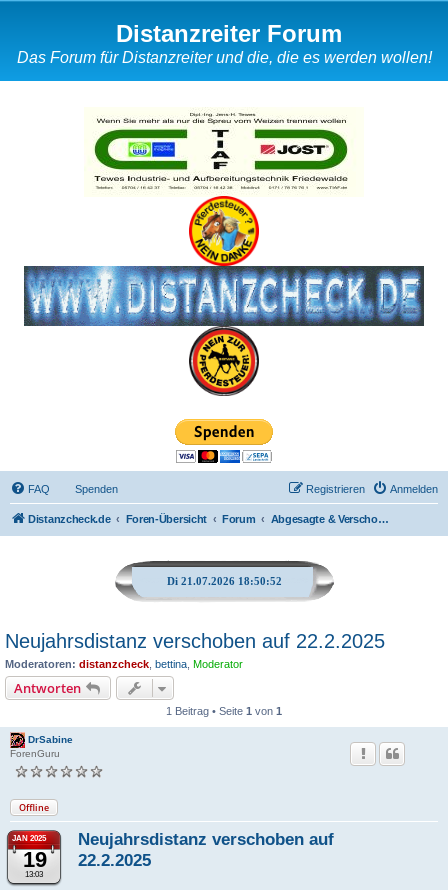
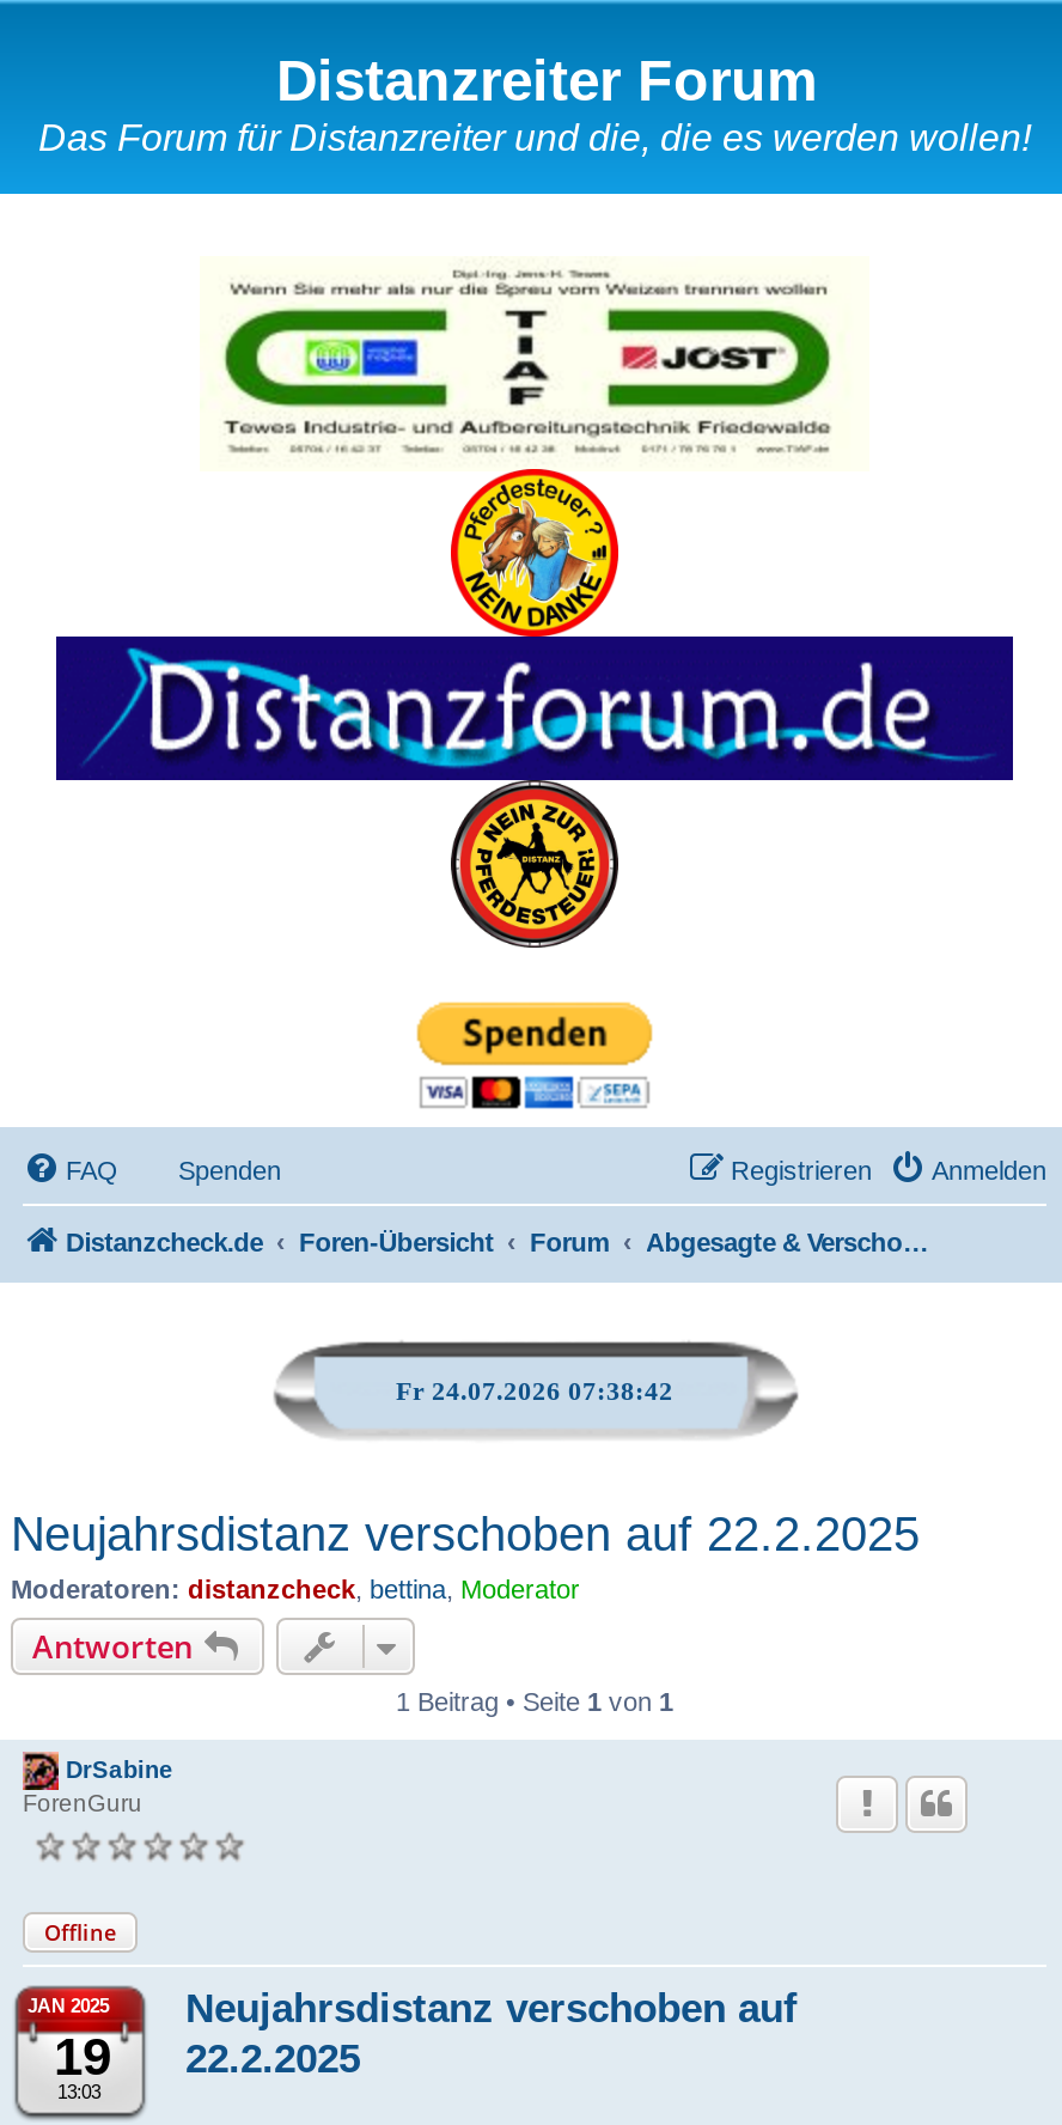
[24,265,424,327] [image] -> [56,634,1013,783] [image]
[166,574,281,586] Di 21.07.2026 18:50:52 -> [396,1375,673,1404] Fr 24.07.2026 07:38:42

